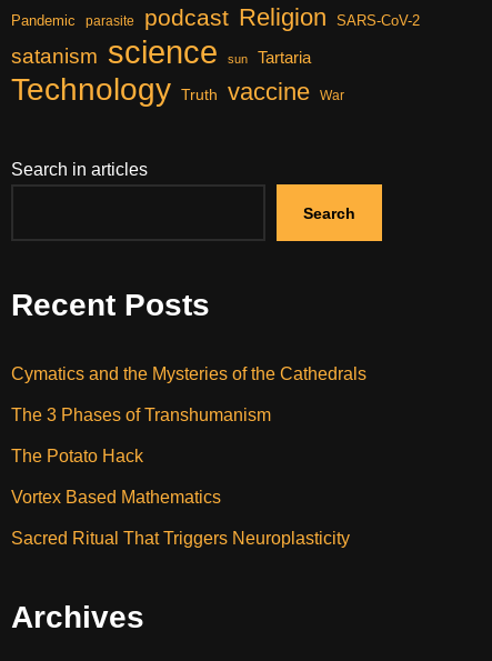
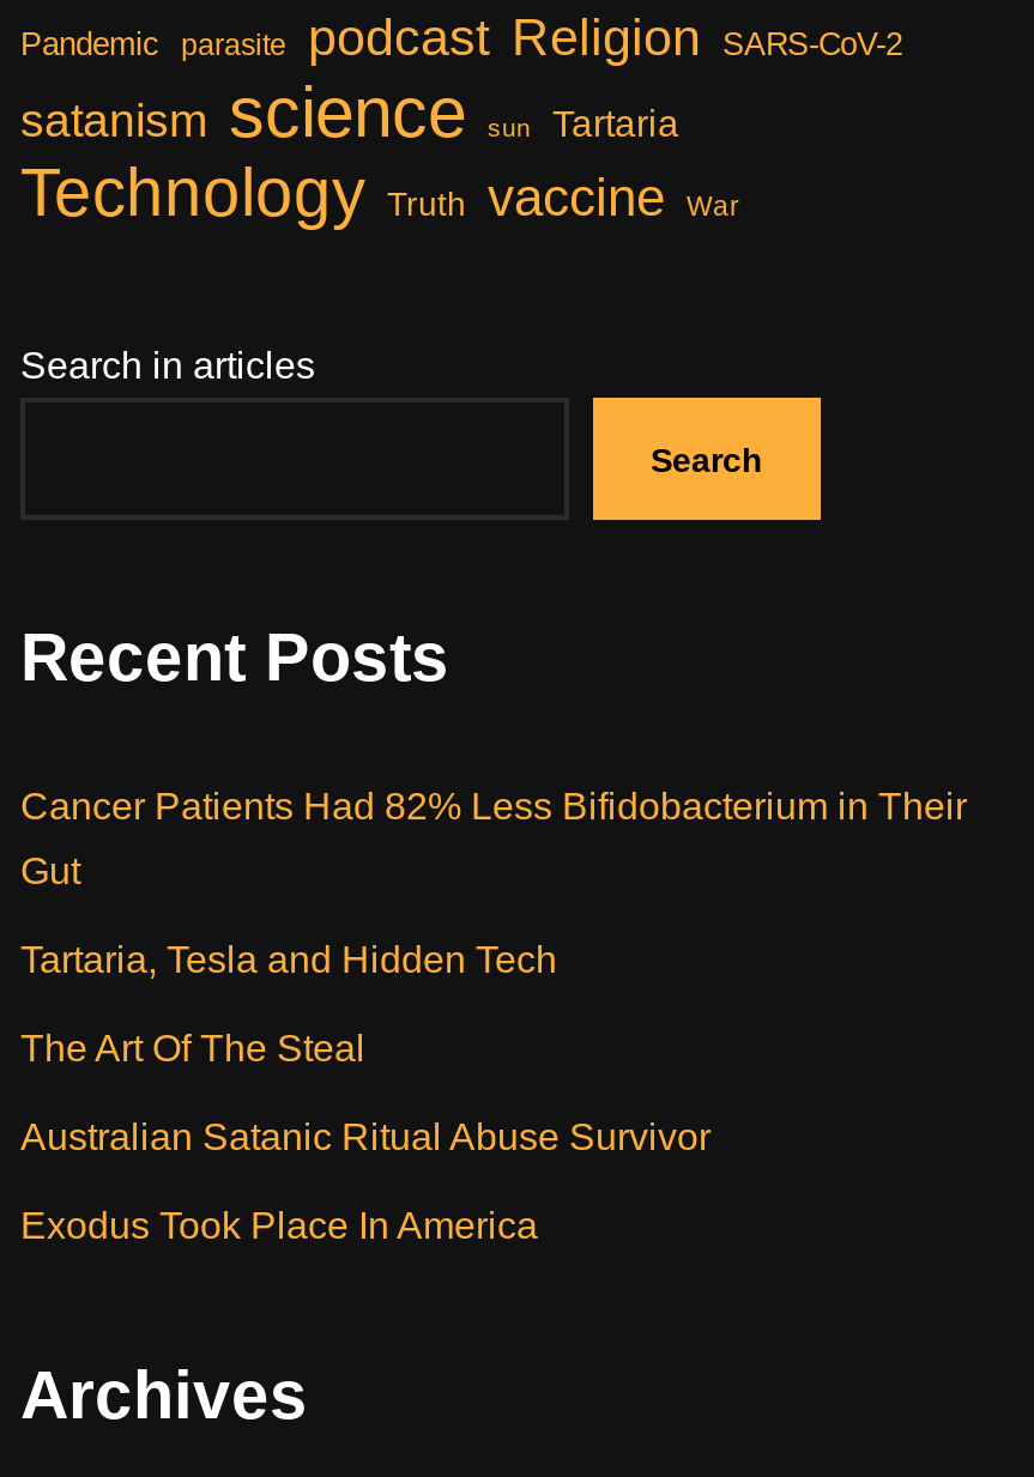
[11,364,367,548] Cymatics and the Mysteries of the Cathedrals | The 3 Phases of Transhumanism | The Potato Hack | Vortex Based Mathematics | Sacred Ritual That Triggers Neuroplasticity -> [20,786,967,1246] Cancer Patients Had 82% Less Bifidobacterium in Their | Gut | Tartaria, Tesla and Hidden Tech | The Art Of The Steal | Australian Satanic Ritual Abuse Survivor | Exodus Took Place In America

